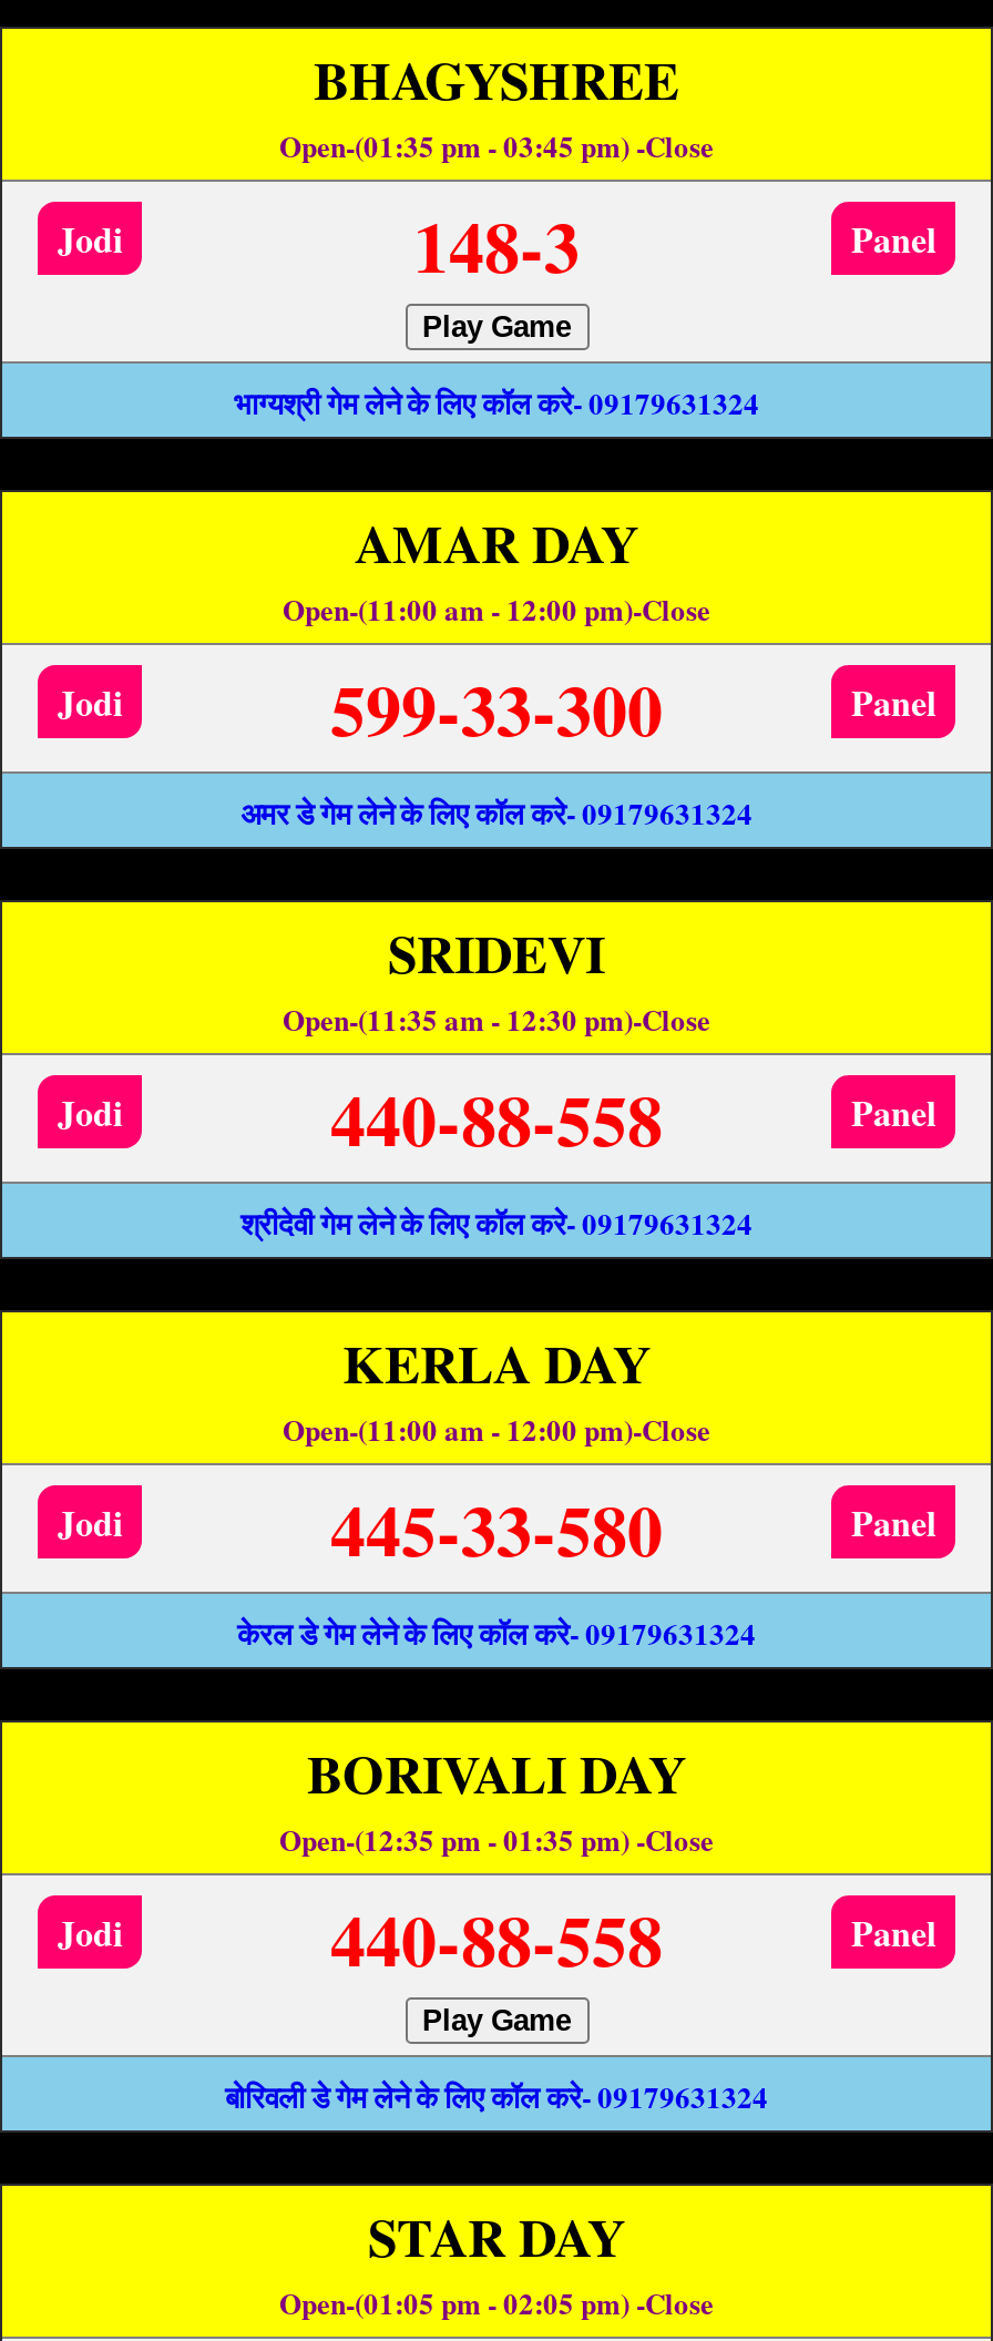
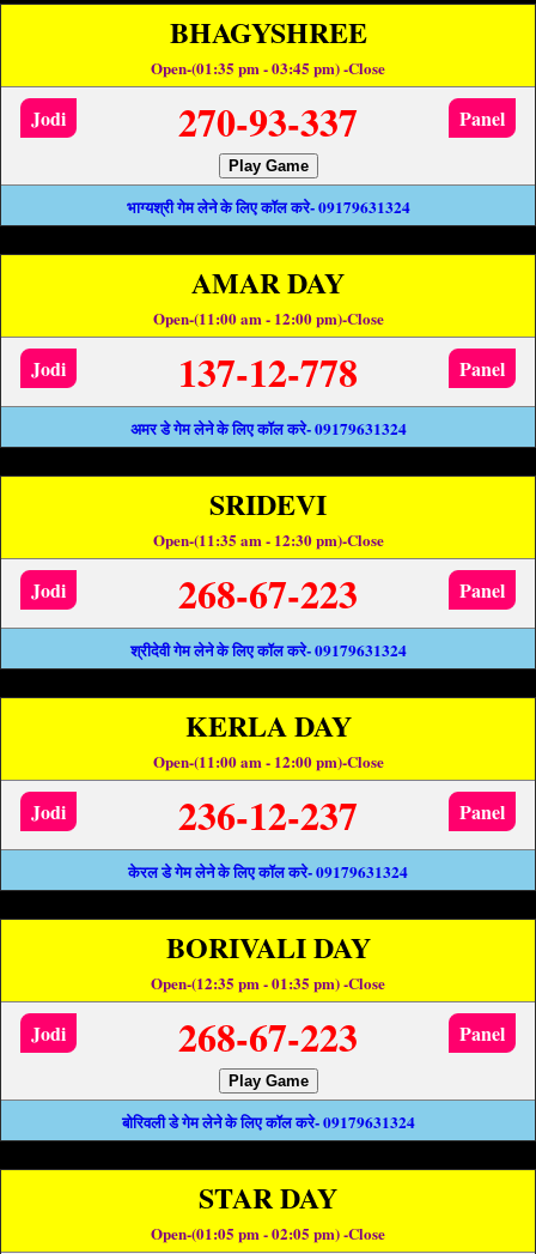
[413,194,580,298] 148-3 -> [178,94,358,150] 270-93-337
[330,657,663,761] 599-33-300 -> [178,344,358,400] 137-12-778
[330,1067,663,1171] 440-88-558 -> [178,566,358,622] 268-67-223
[330,1477,663,1581] 445-33-580 -> [178,787,358,844] 236-12-237
[330,1887,663,1991] 440-88-558 -> [178,1009,358,1065] 268-67-223

